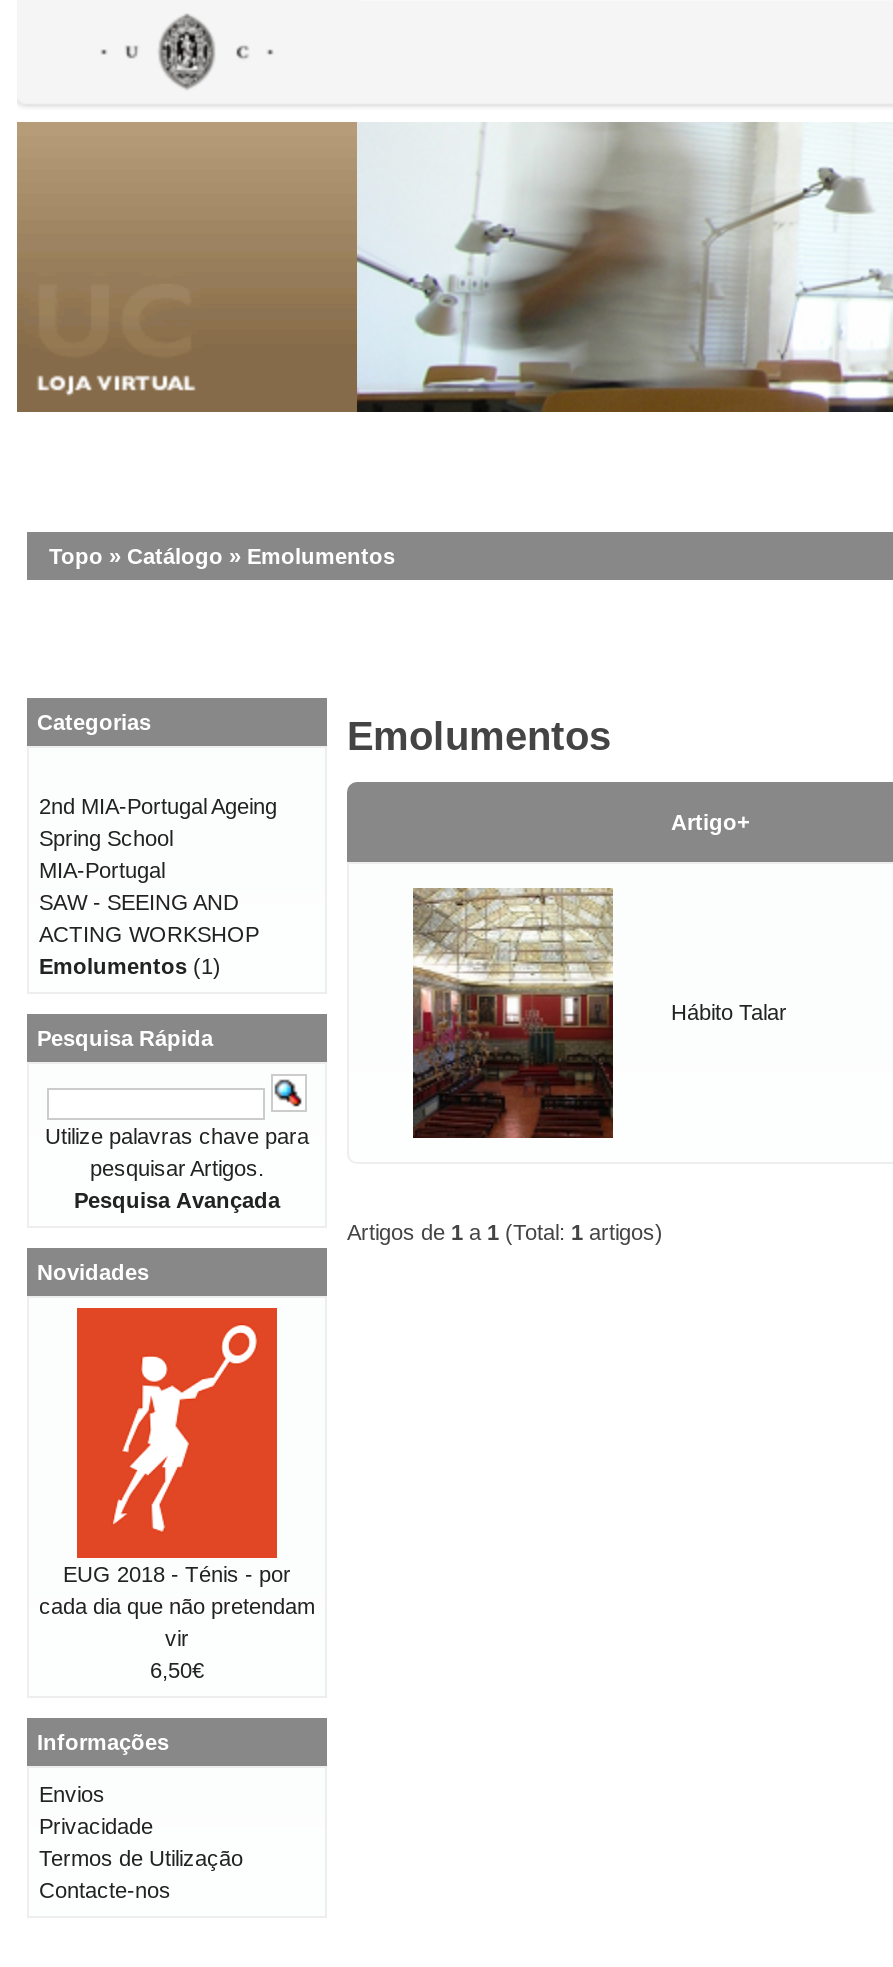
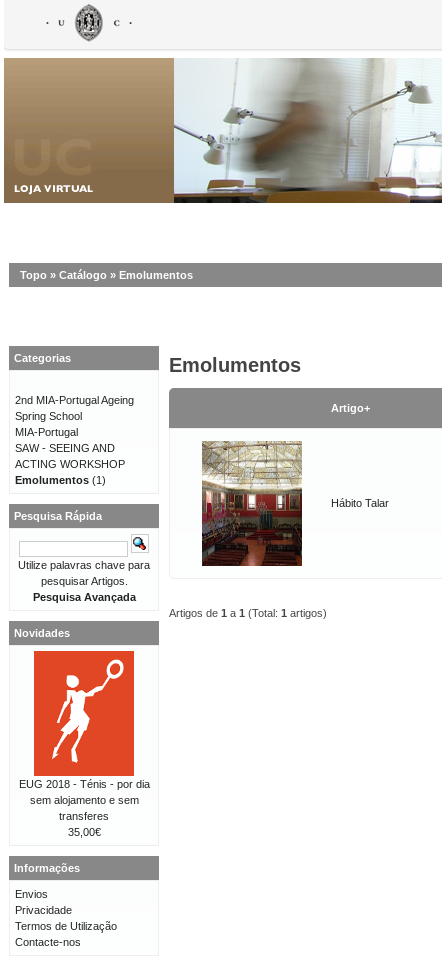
[39,1562,315,1682] EUG 2018 - Ténis - por | cada dia que não pretendam | vir | 6,50€ -> [18,778,149,838] EUG 2018 - Ténis - por dia | sem alojamento e sem | transferes | 35,00€

